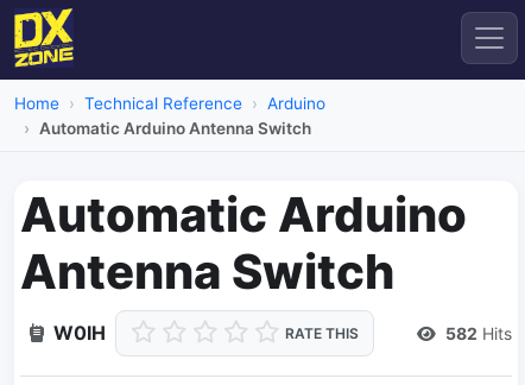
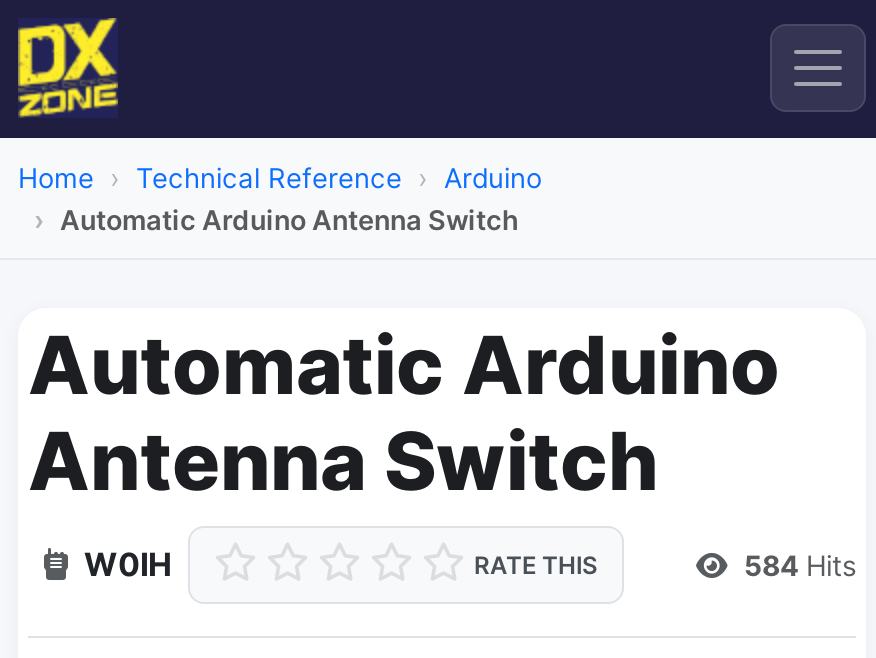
[445,323,512,343] 582 Hits -> [744,547,856,581] 584 Hits

